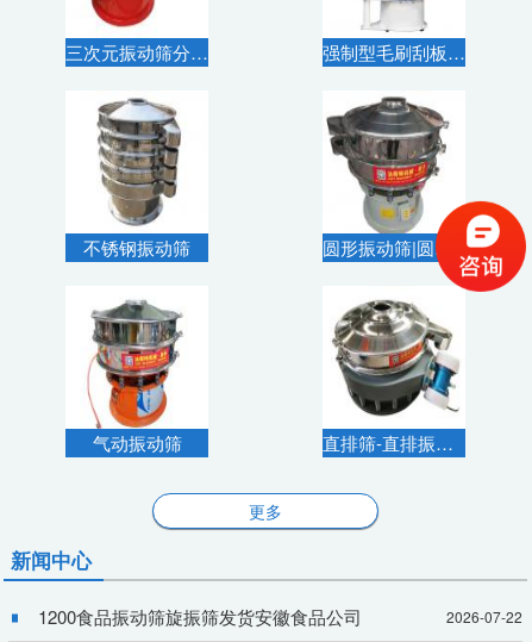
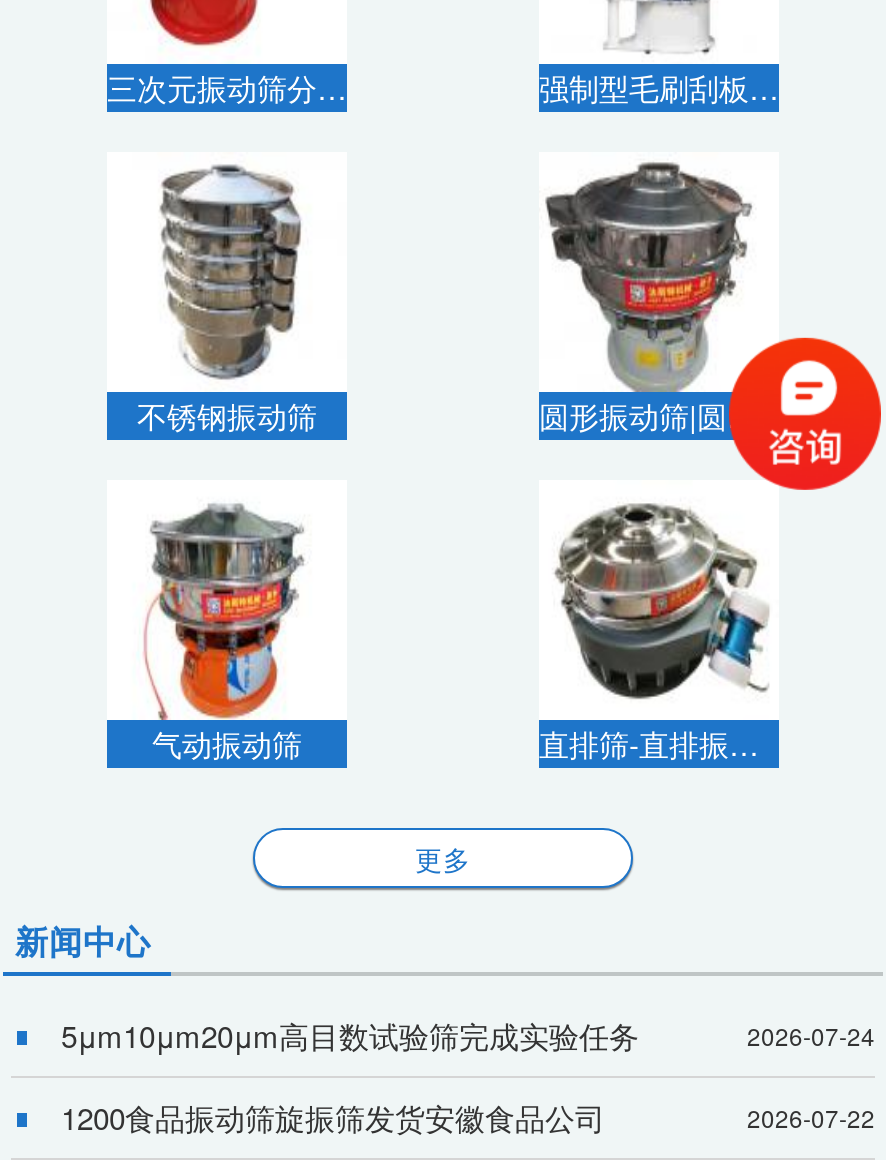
none -> [61,1014,875,1056] 5μm10μm20μm高目数试验筛完成实验任务 | 2026-07-24

